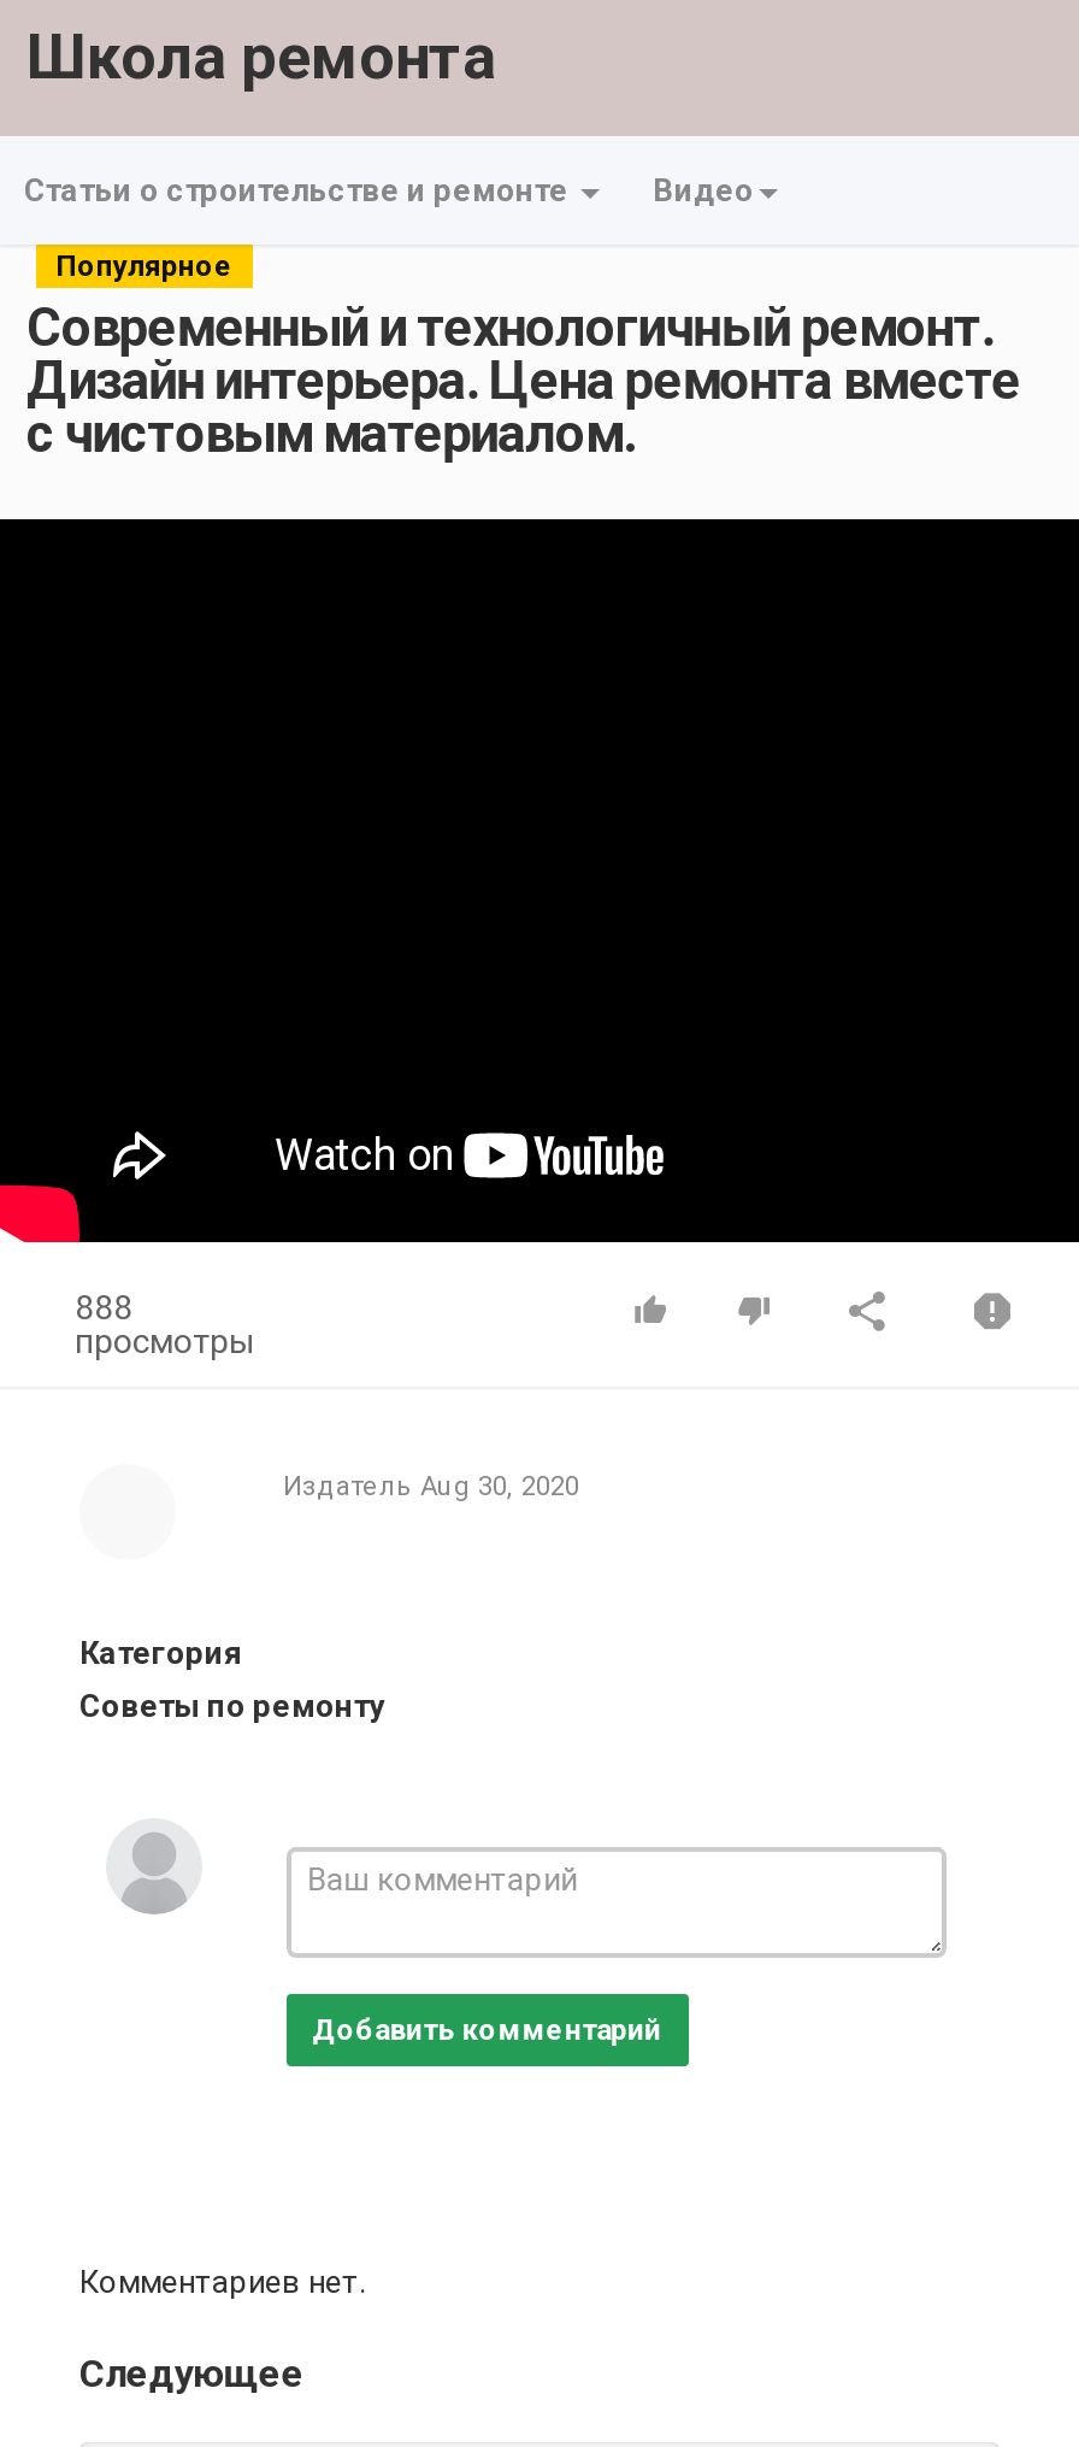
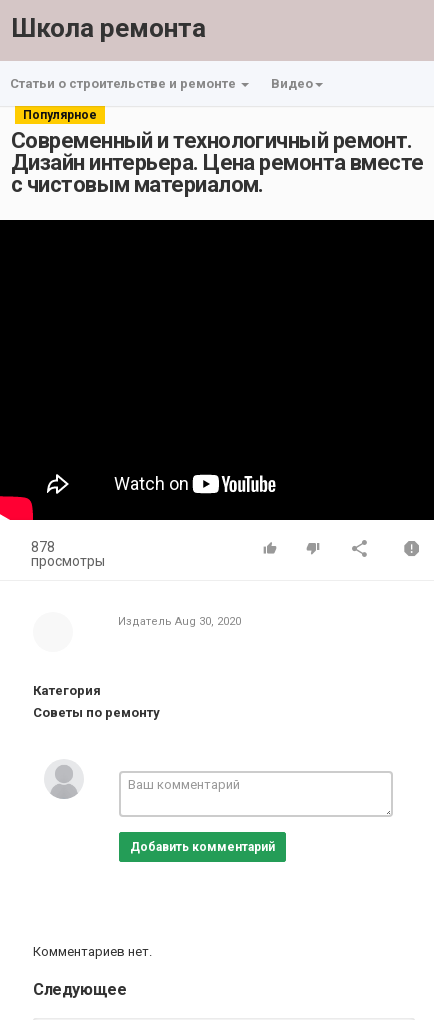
[75,1288,132,1327] 888 -> [31,539,55,555] 878

